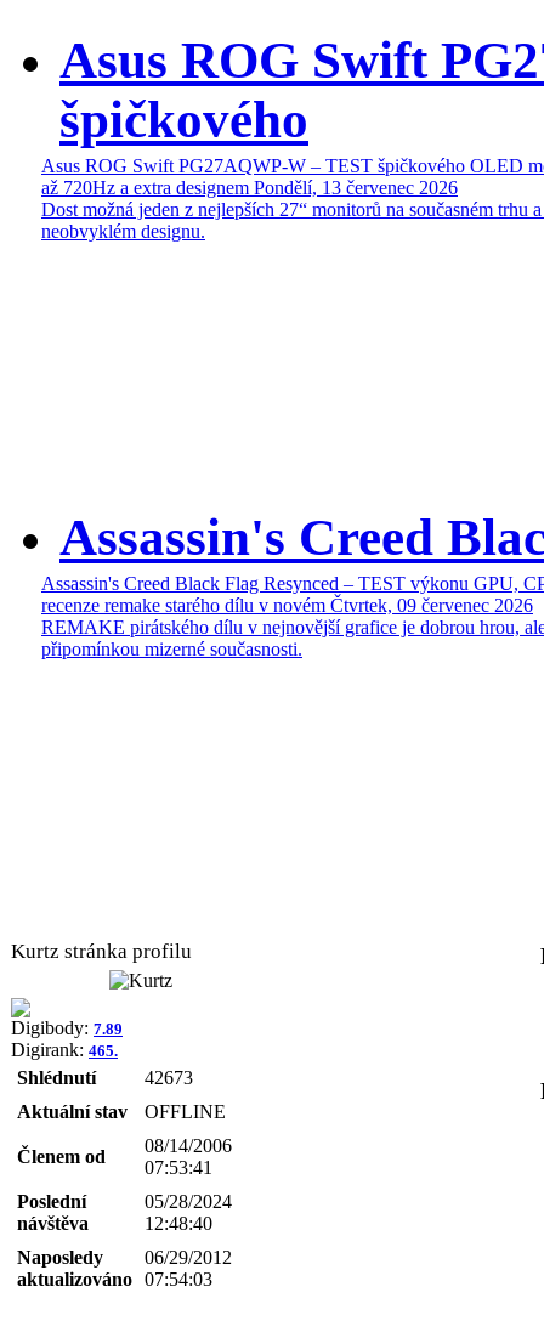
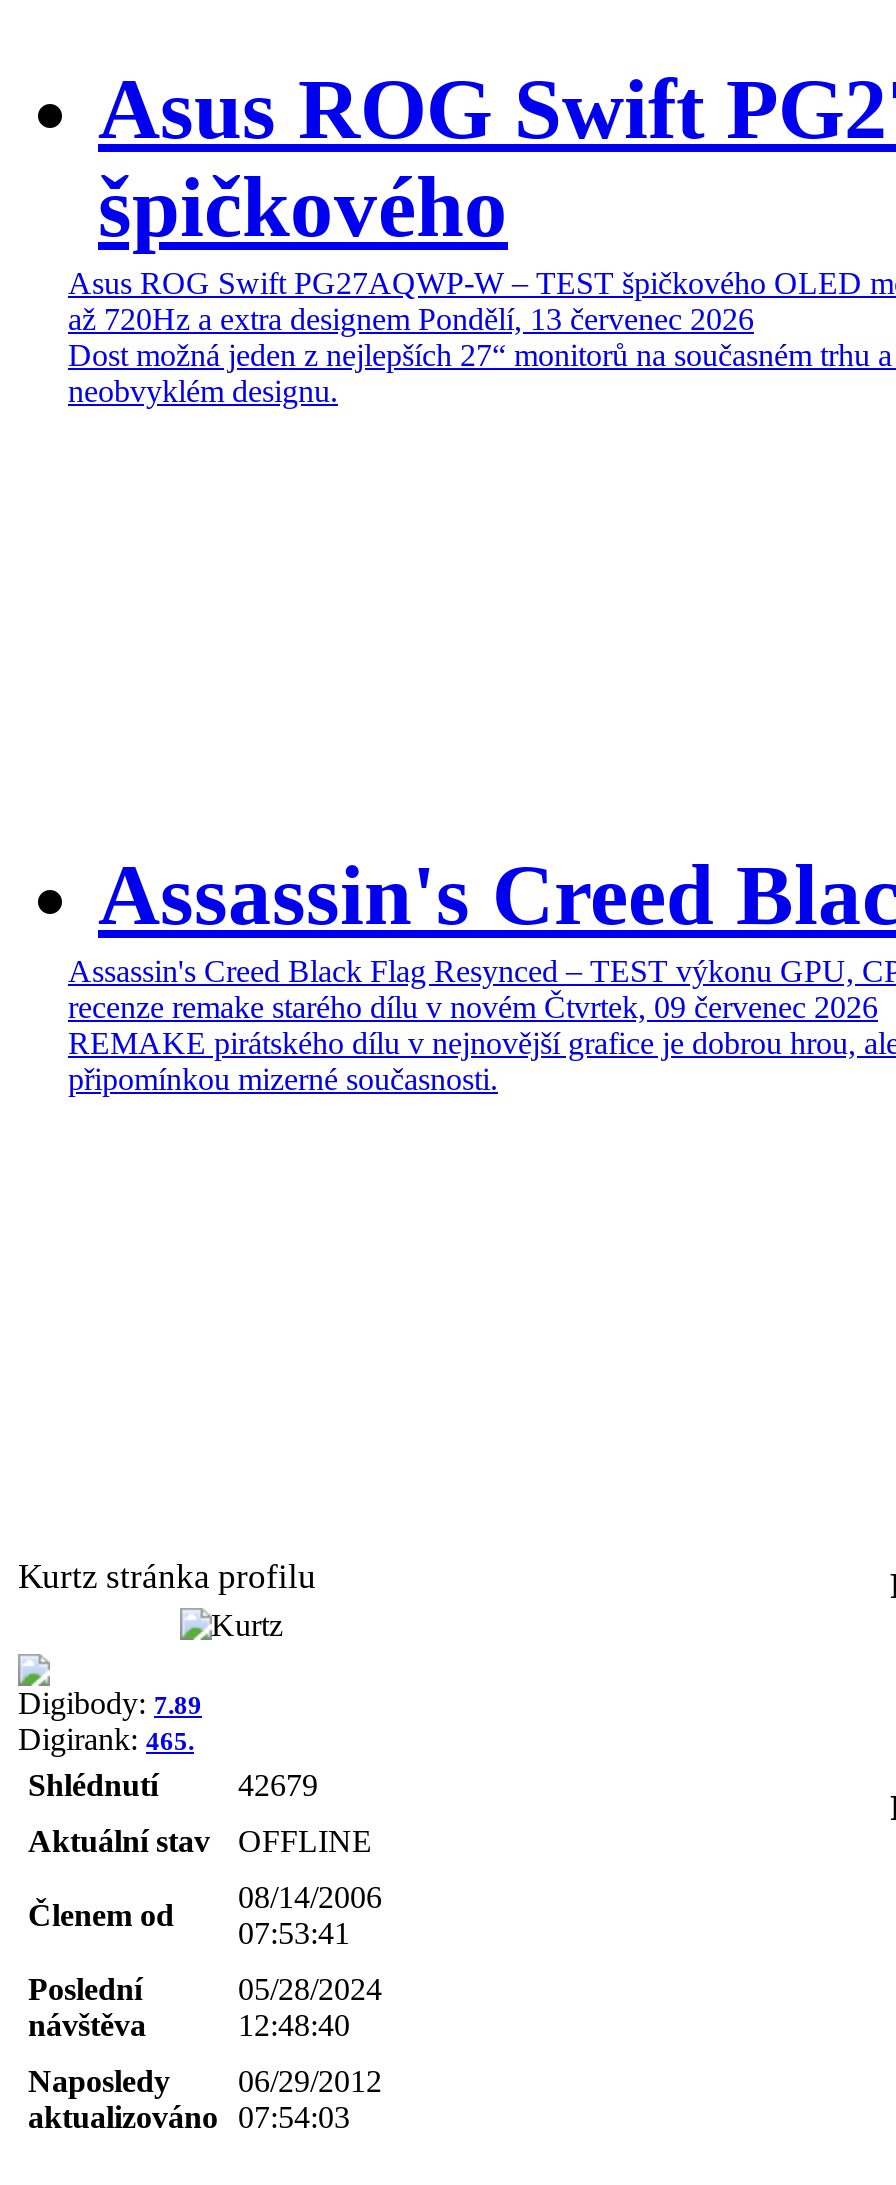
[144,1067,193,1088] 42673 -> [238,1768,318,1802] 42679

